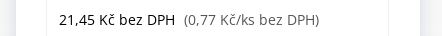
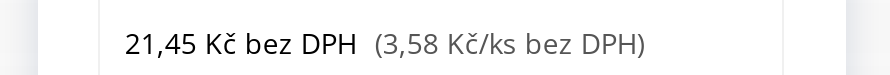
[59,10,319,29] 21,45 Kč bez DPH (0,77 Kč/ks bez DPH) -> [125,24,645,62] 21,45 Kč bez DPH (3,58 Kč/ks bez DPH)

